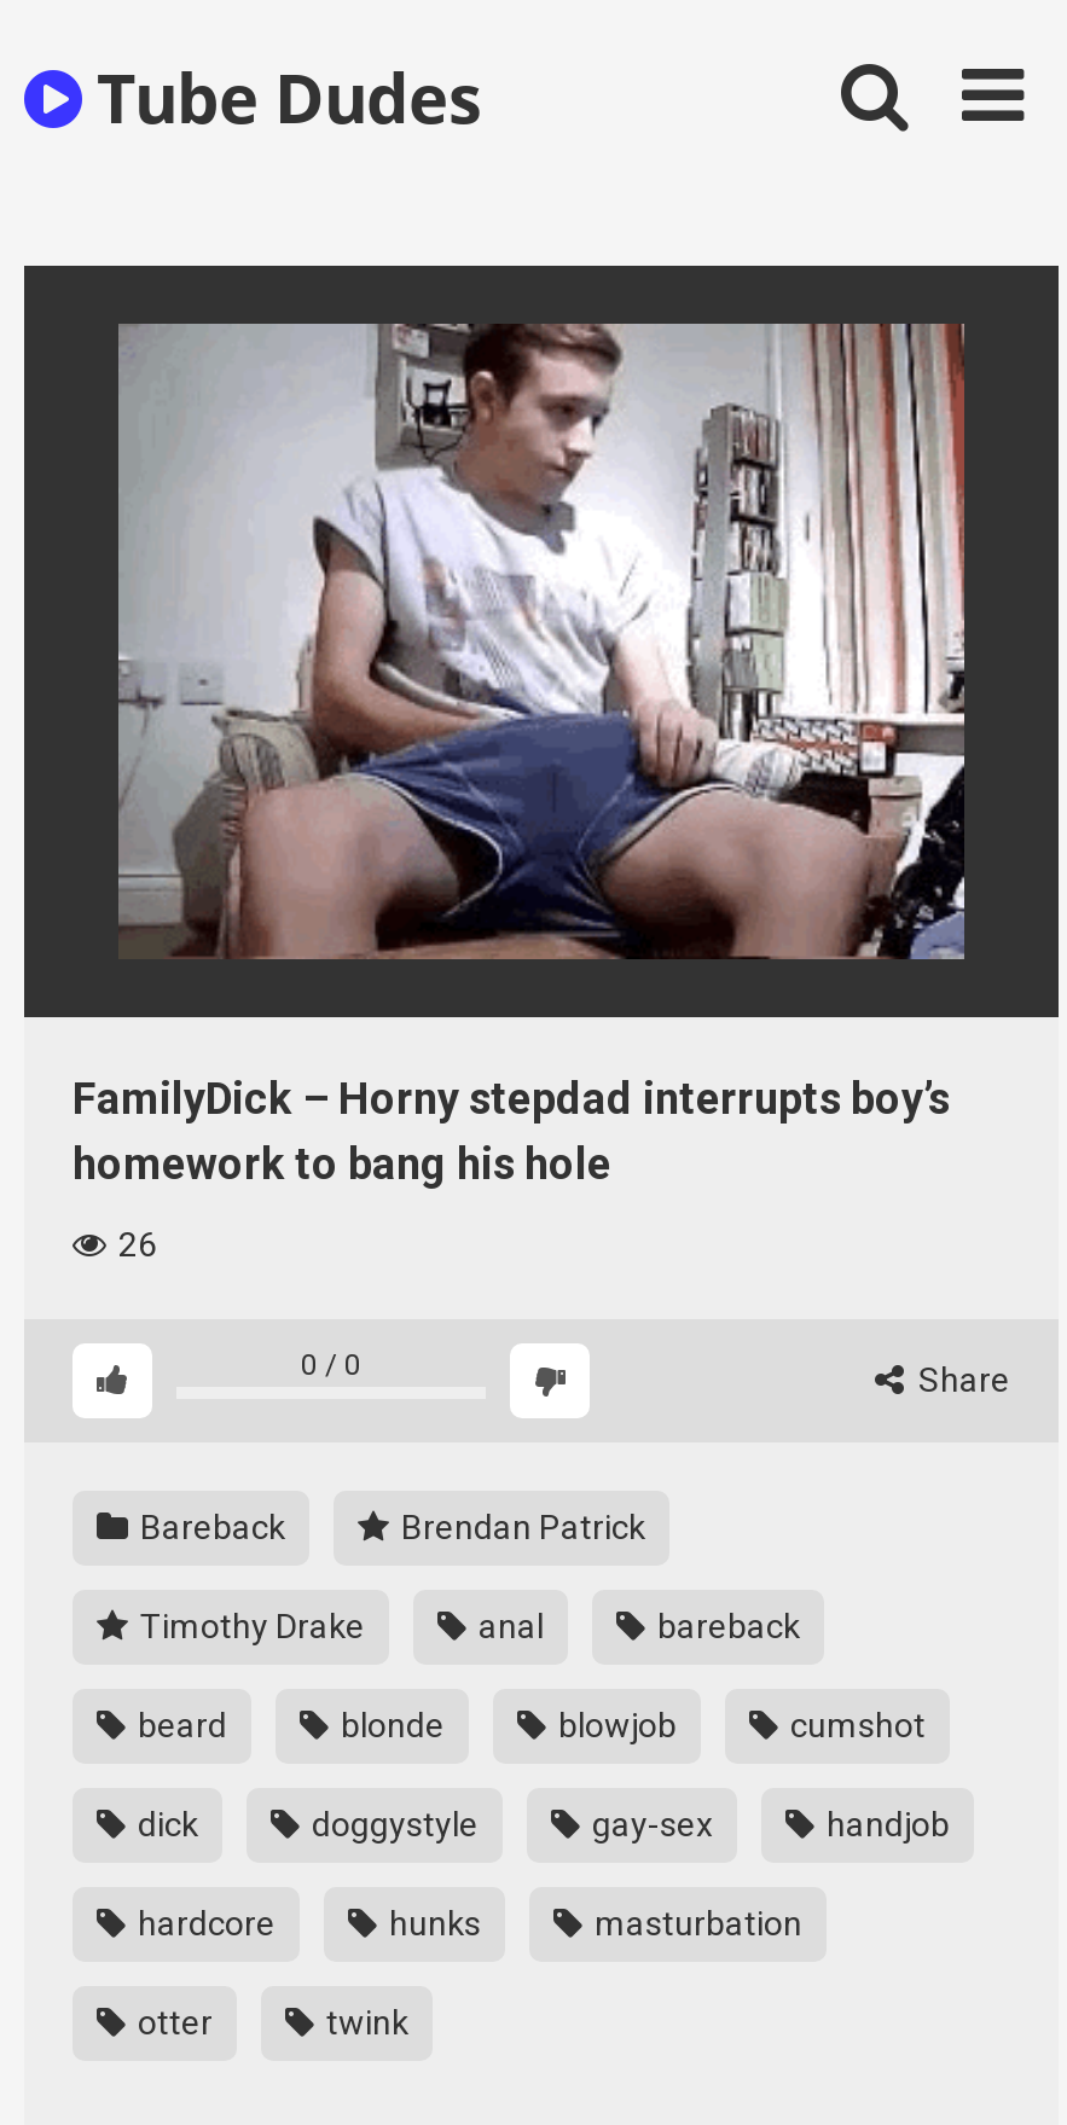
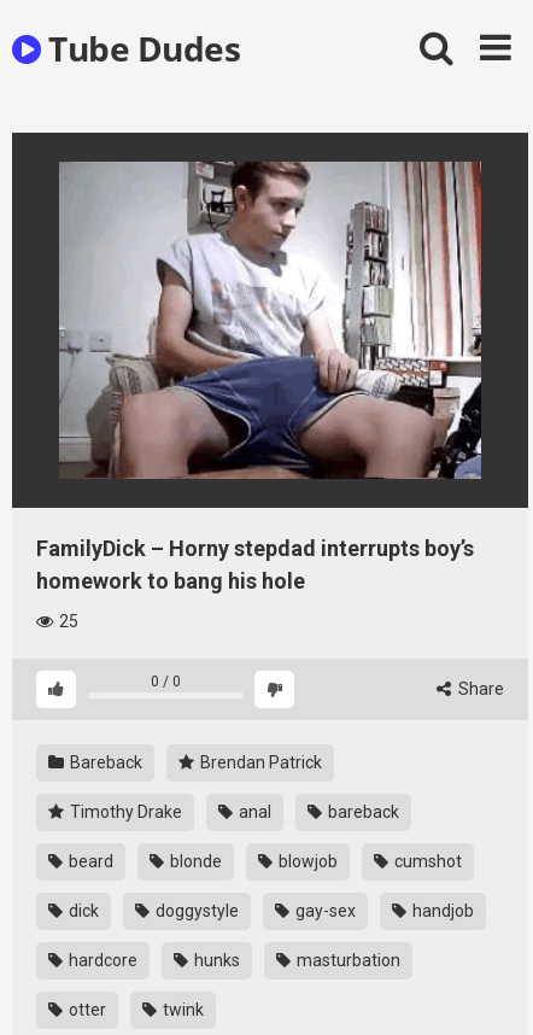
[111,1224,157,1262] 26 -> [55,611,78,630] 25

